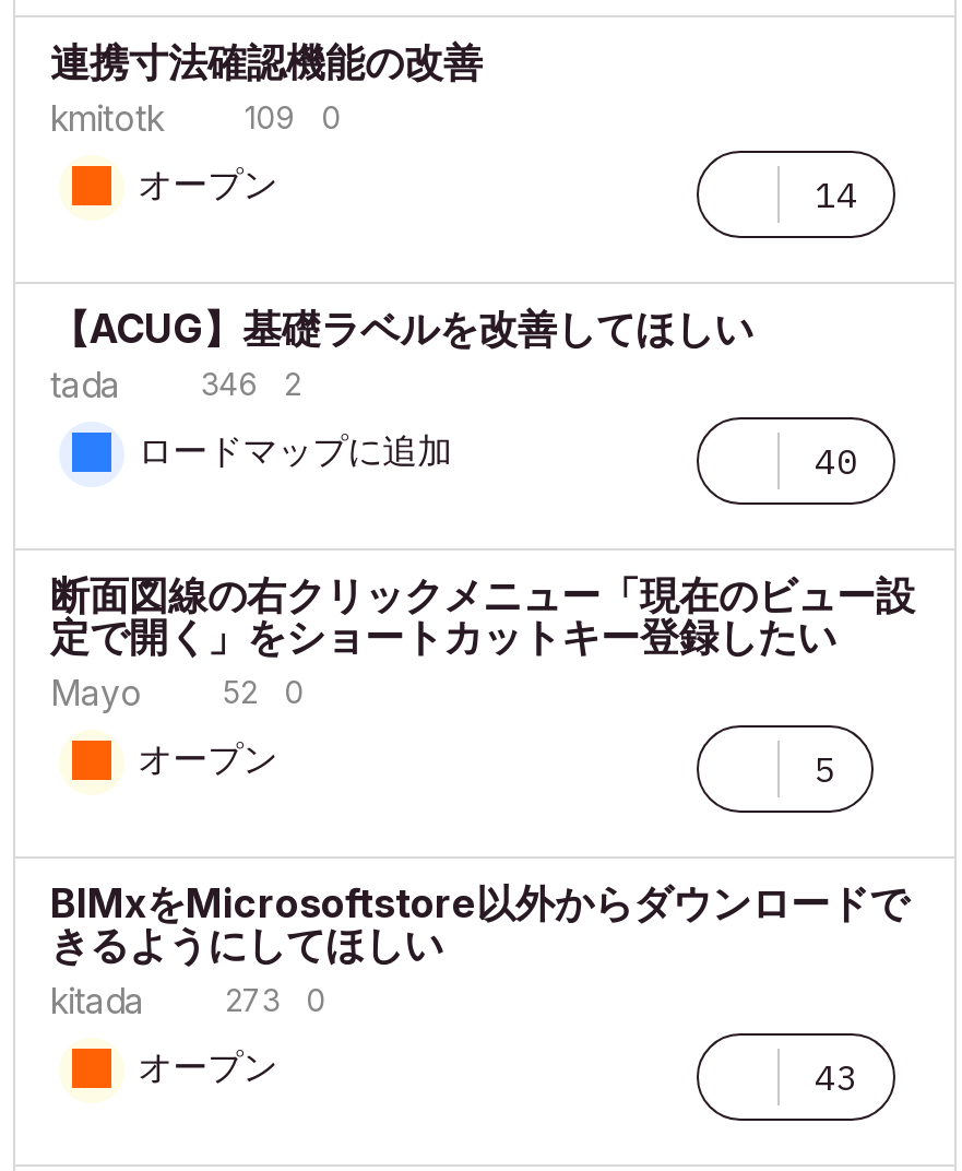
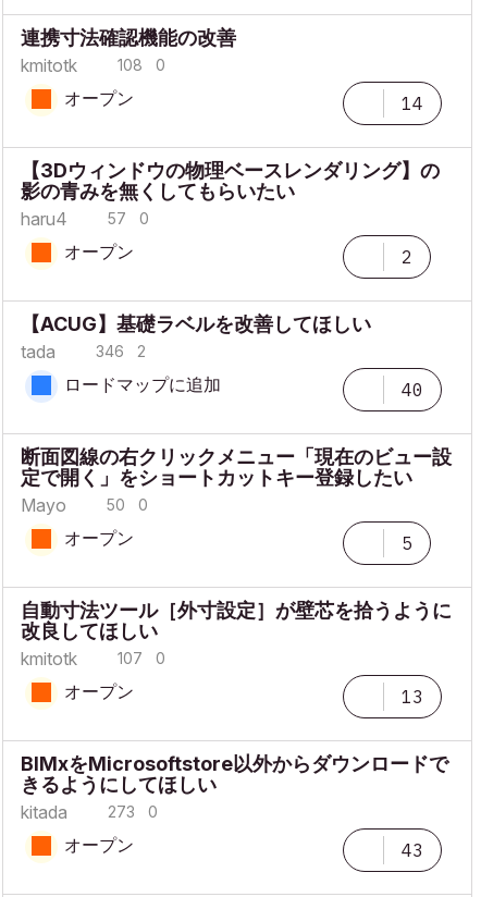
[245,98,341,135] 109 0 -> [118,56,165,74] 108 0
none -> [21,159,440,268] 【3Dウィンドウの物理ベースレンダリング】の | 影の青みを無くしてもらいたい | haru4 | 57 | 0 | オープン | 2
[223,673,304,710] 52 0 -> [107,495,148,514] 50 0
none -> [21,599,452,708] 自動寸法ツール［外寸設定］が壁芯を拾うように | 改良してほしい | kmitotk | 107 | 0 | オープン | 13

